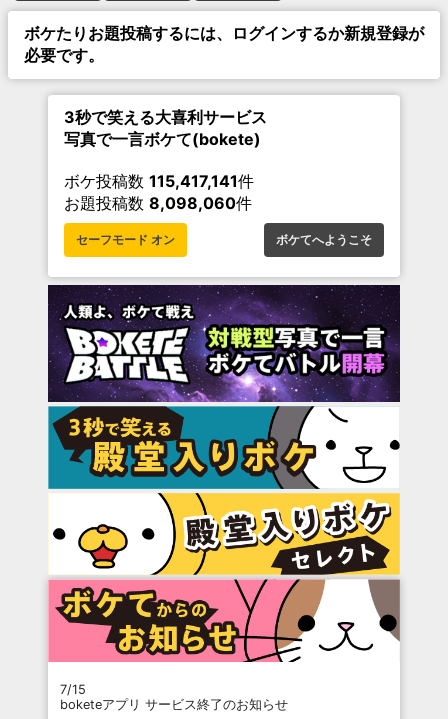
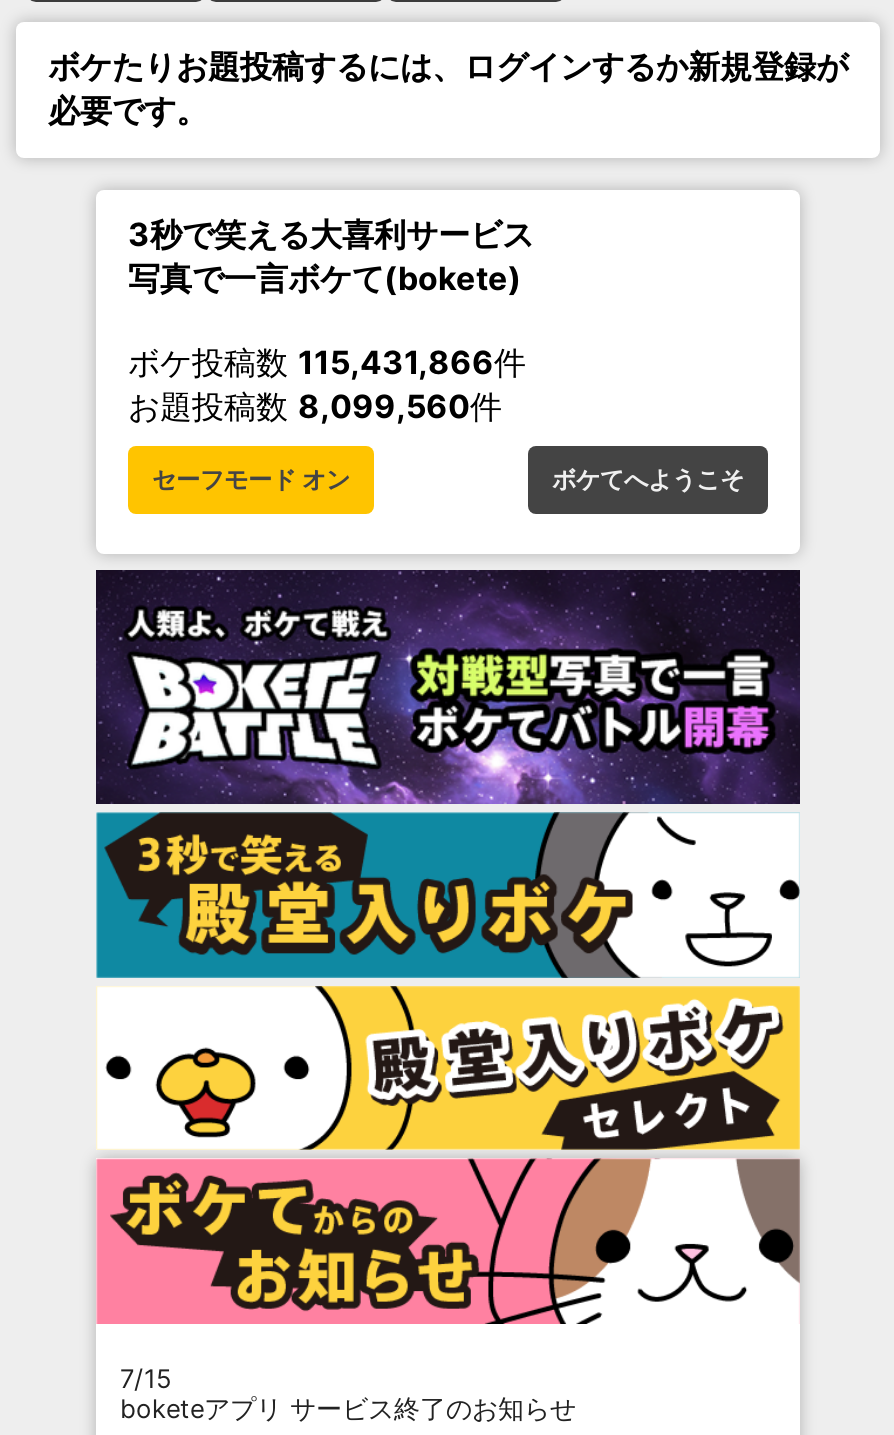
[64,171,254,191] ボケ投稿数115,417,141件 -> [128,342,526,382] ボケ投稿数115,431,866件
[64,193,252,213] お題投稿数8,098,060件 -> [128,386,502,426] お題投稿数8,099,560件

